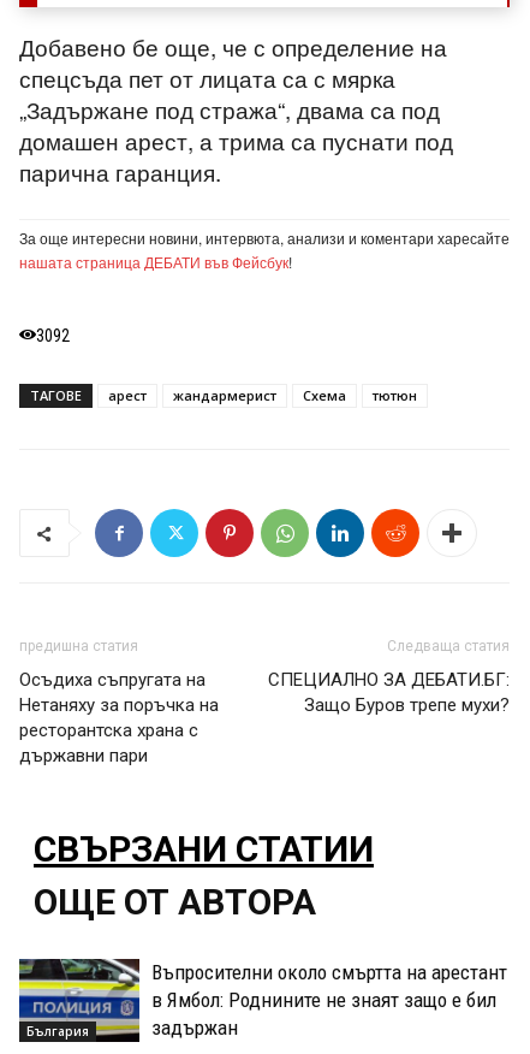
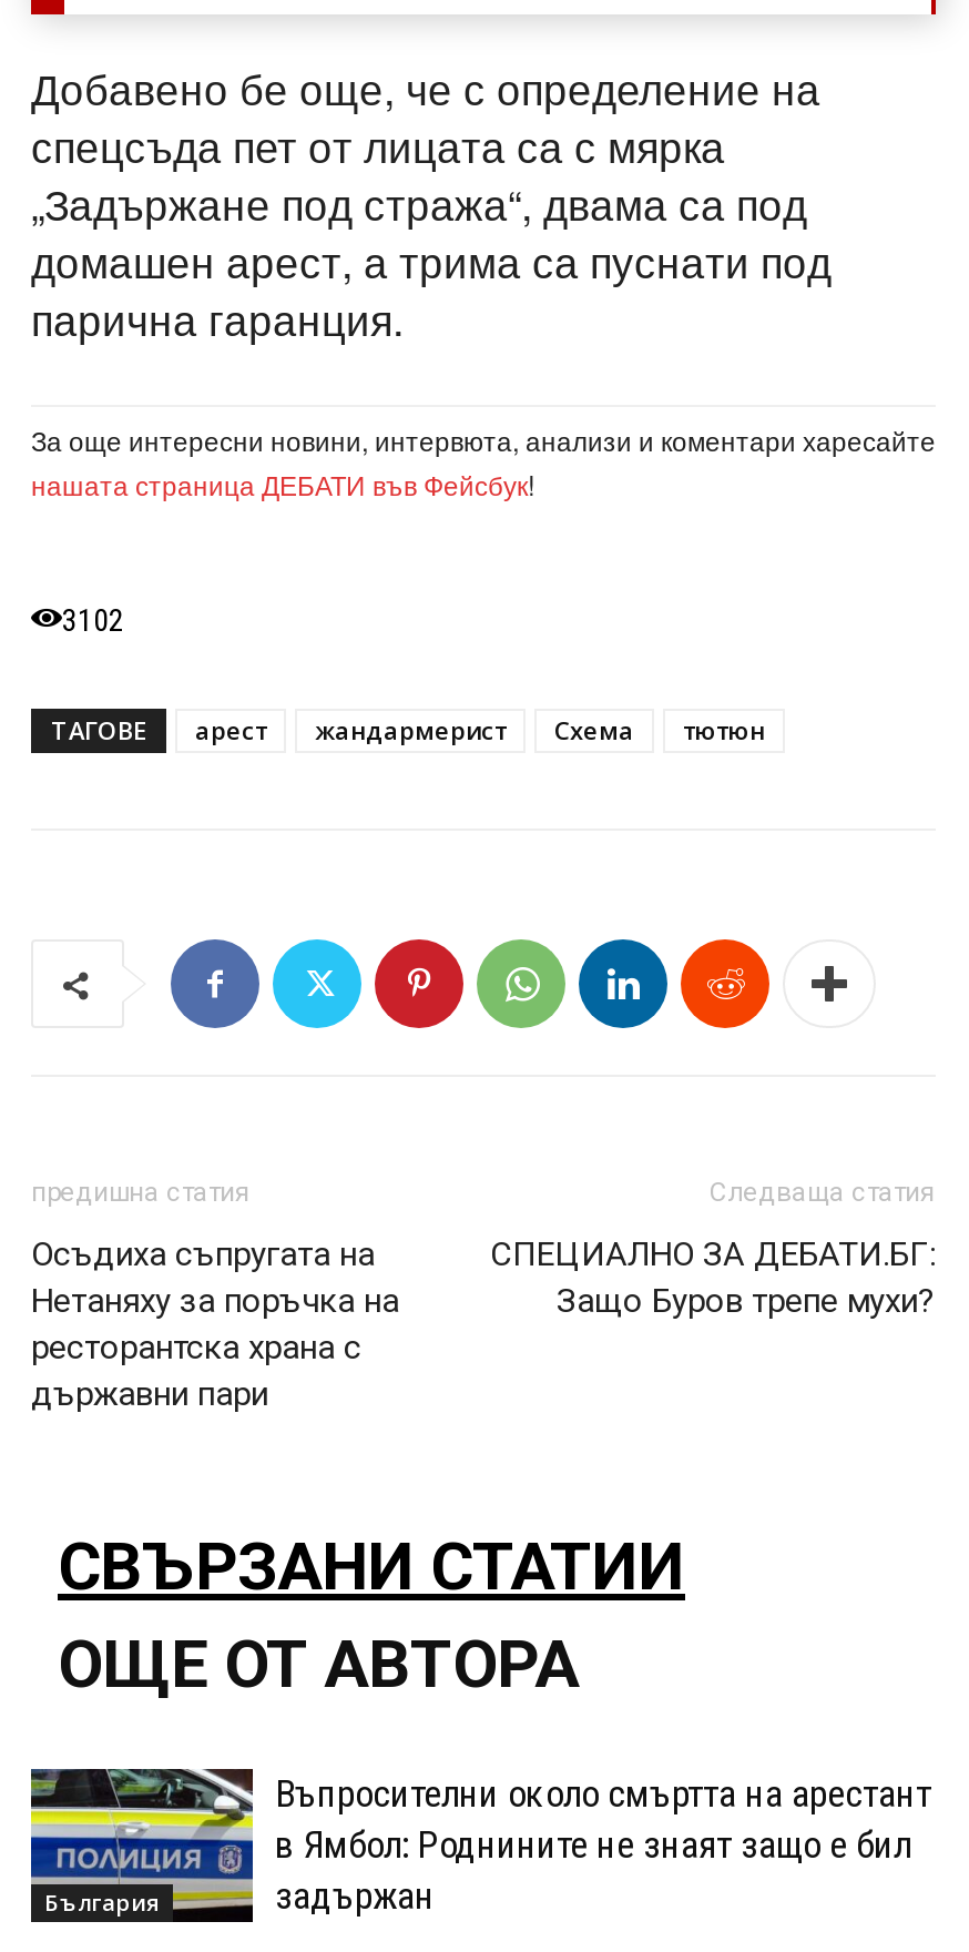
[36,326,70,346] 3092 -> [62,603,124,638] 3102

